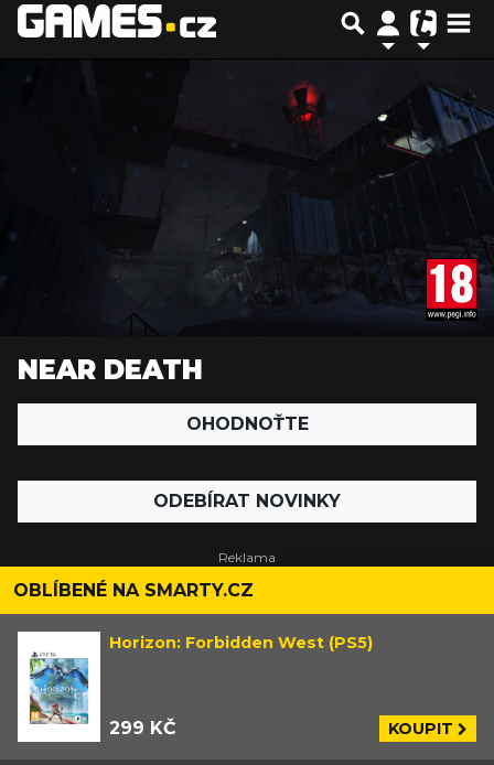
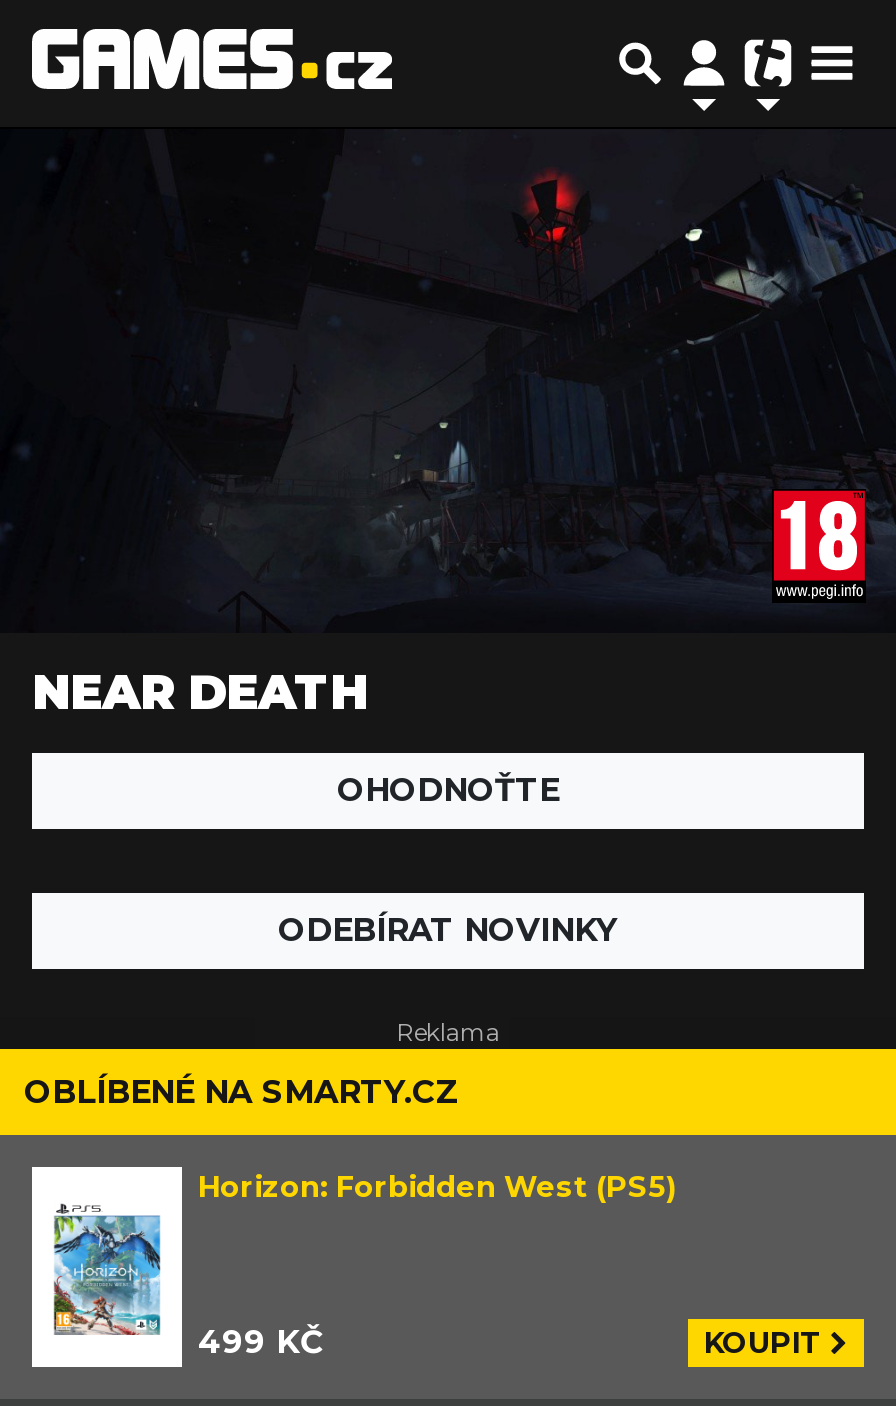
[109,718,176,739] 299 KČ -> [198,1323,324,1361] 499 KČ

